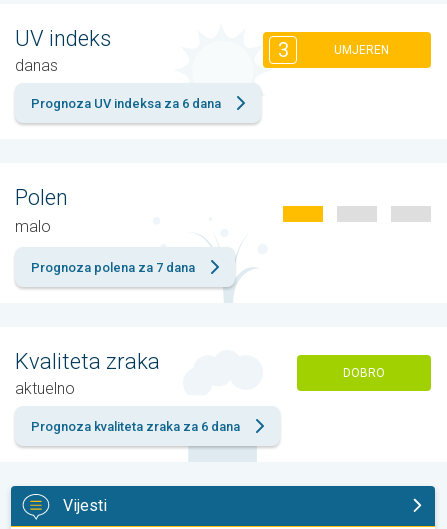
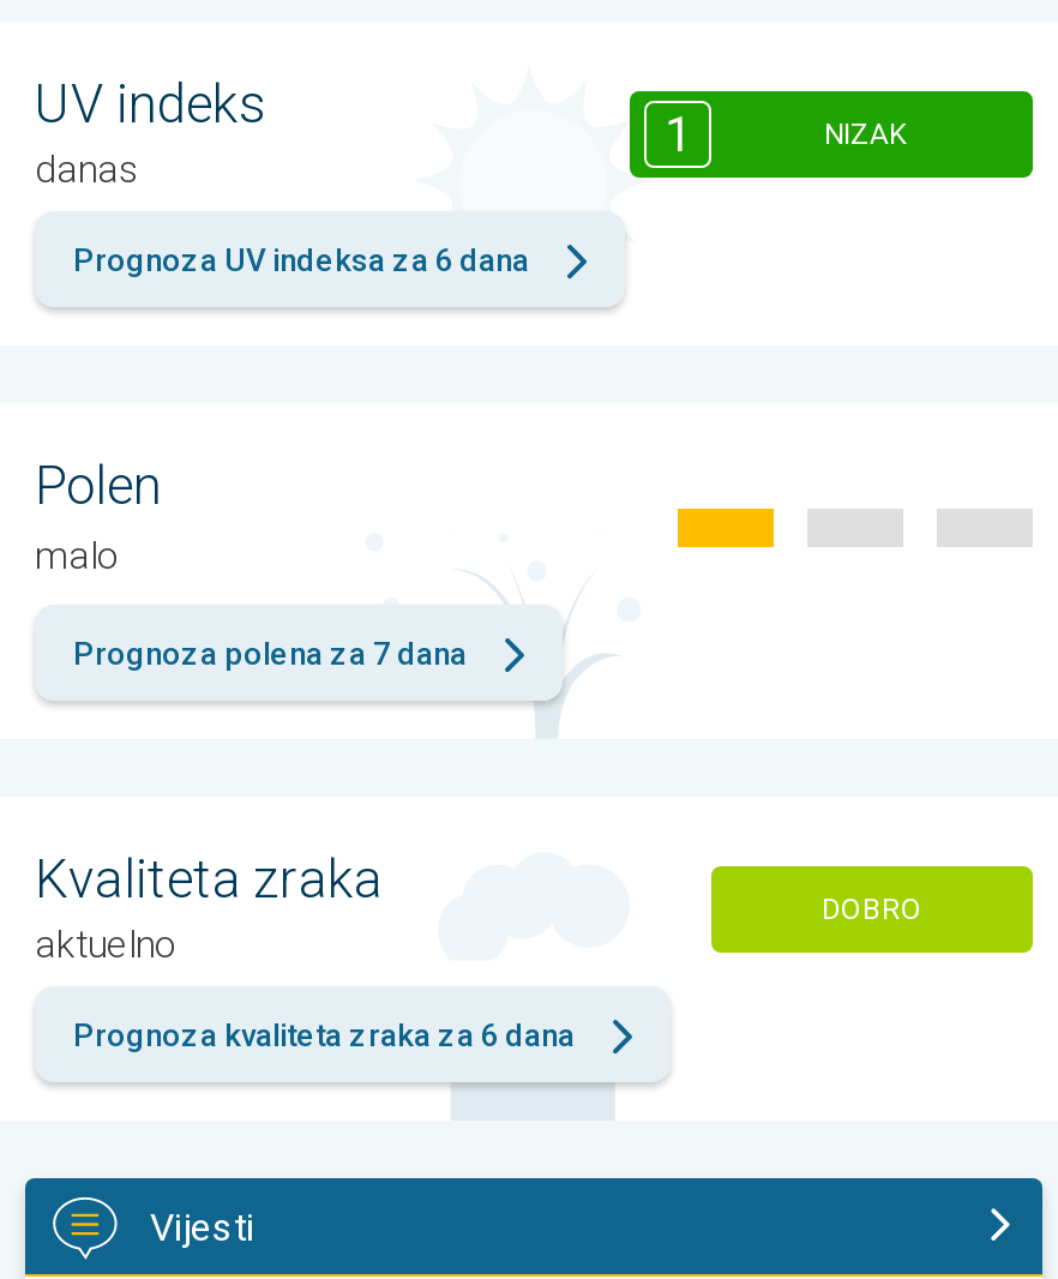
[277,38,388,62] 3 | UMJEREN -> [665,105,906,162] 1 | NIZAK

